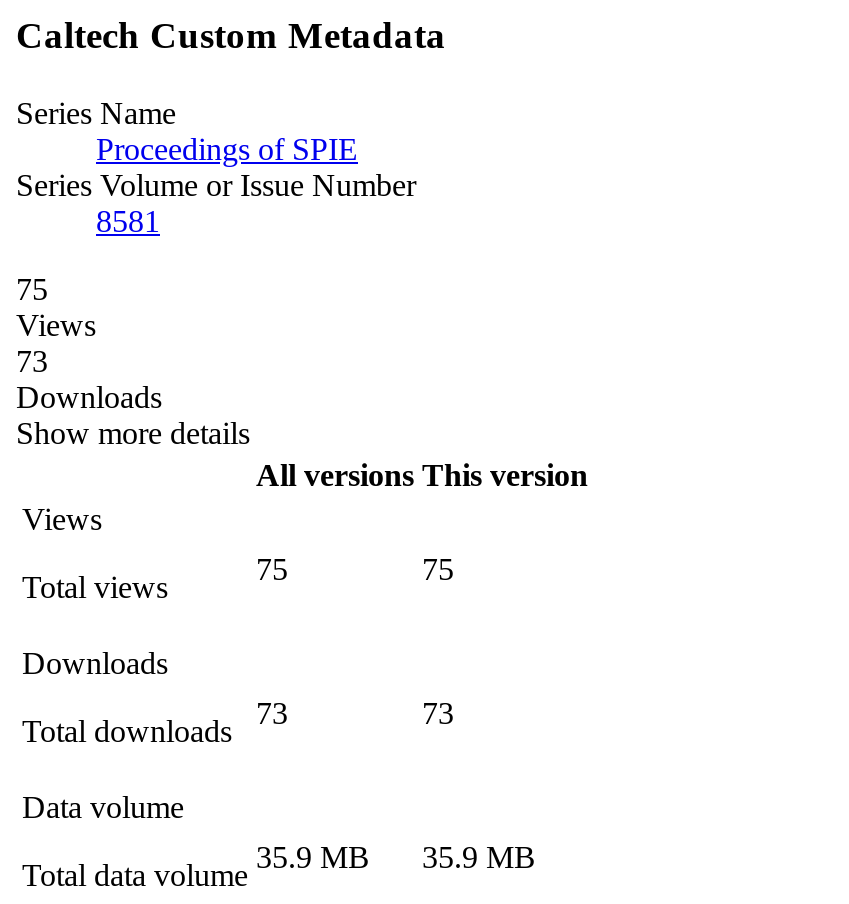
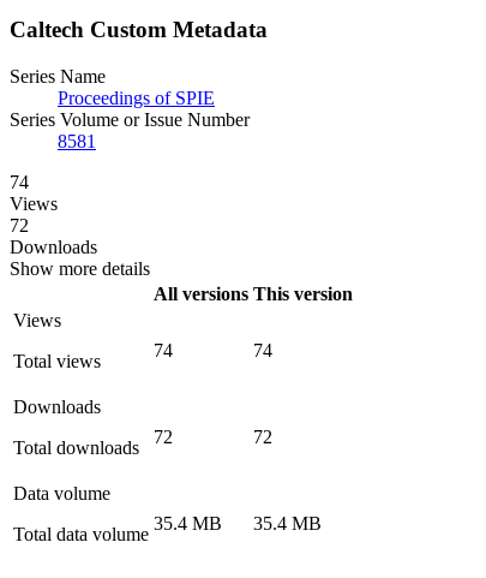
[16,272,48,306] 75 -> [10,172,29,192] 74
[16,344,48,378] 73 -> [10,215,29,235] 72
[256,552,288,586] 75 -> [154,340,173,360] 74
[422,552,454,586] 75 -> [253,340,272,360] 74
[256,696,288,730] 73 -> [154,426,173,447] 72
[422,696,454,730] 73 -> [253,426,272,447] 72
[256,840,370,874] 35.9 MB -> [154,513,222,533] 35.4 MB
[422,840,536,874] 35.9 MB -> [253,513,322,533] 35.4 MB

